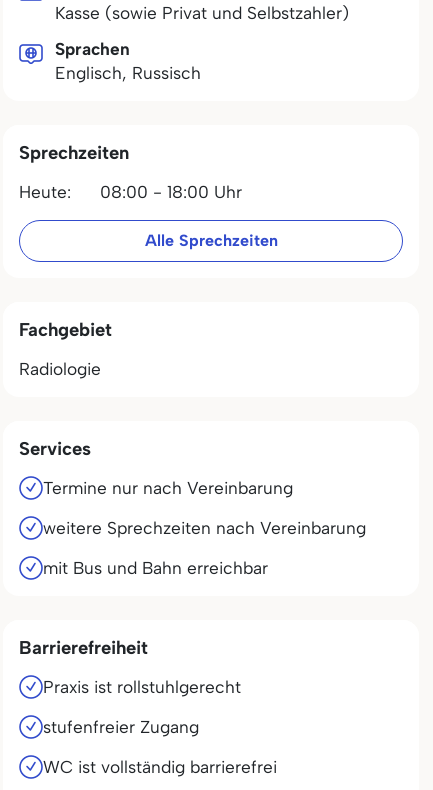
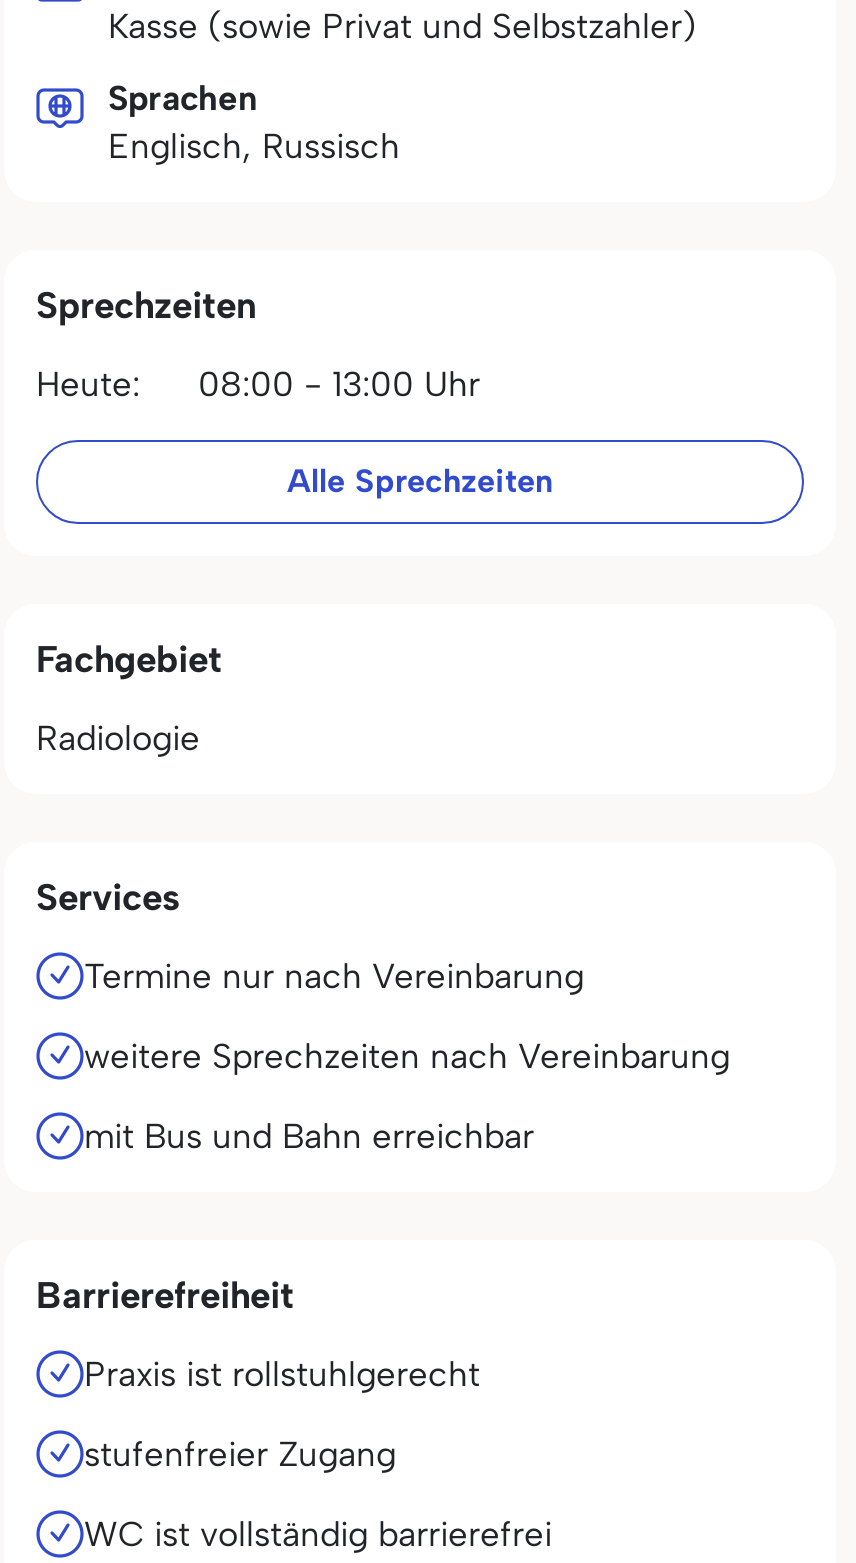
[19,182,242,202] Heute: 08:00 - 18:00 Uhr -> [36,364,480,404] Heute: 08:00 - 13:00 Uhr

